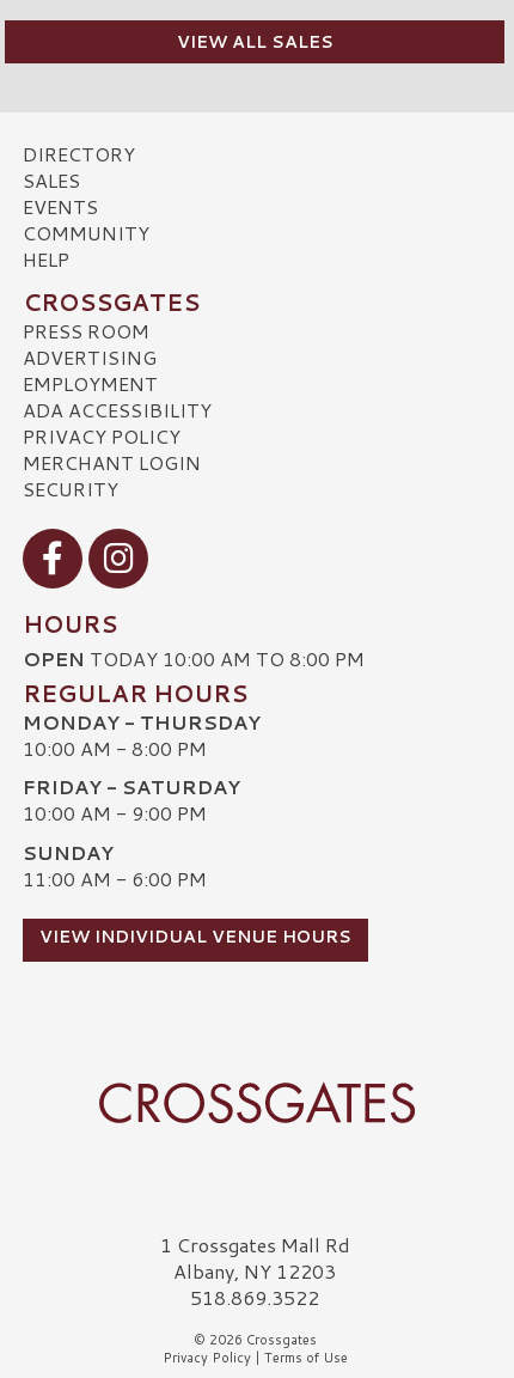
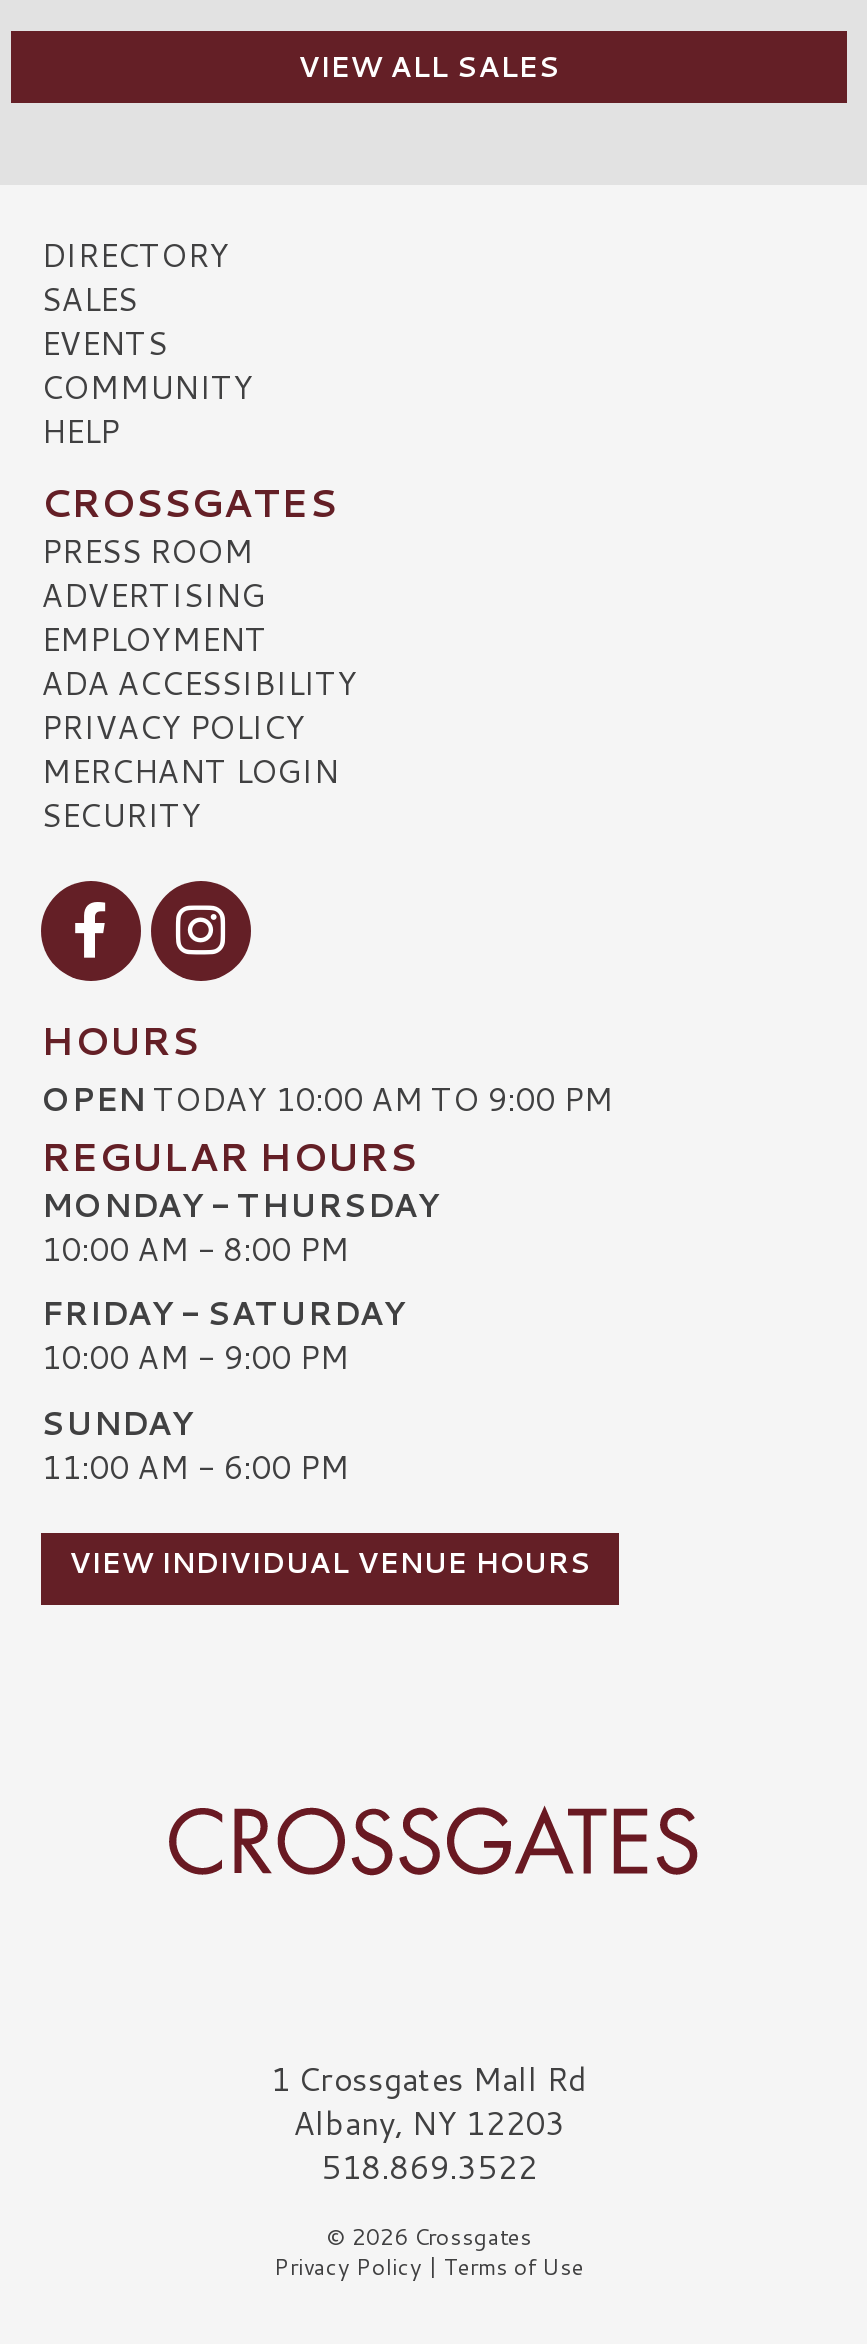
[23,645,365,672] OPEN TODAY 10:00 AM TO 8:00 PM -> [41,1075,613,1121] OPEN TODAY 10:00 AM TO 9:00 PM

